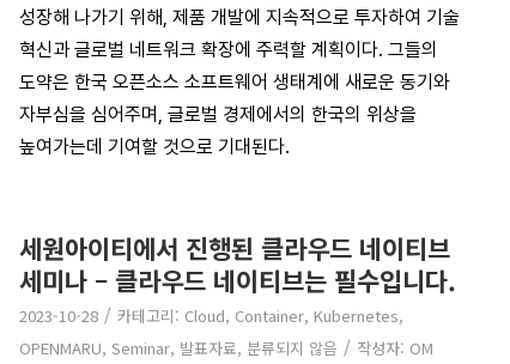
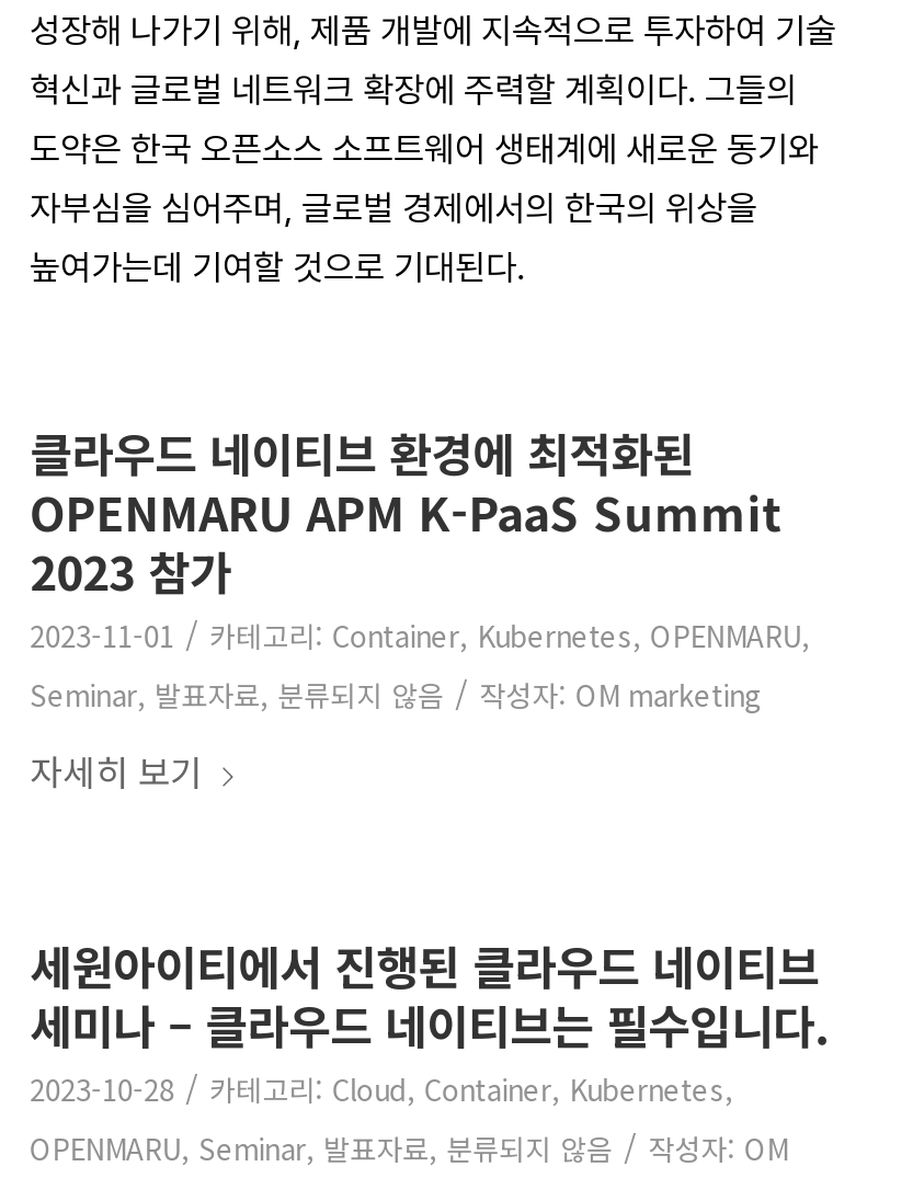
none -> [30,419,810,796] 클라우드 네이티브 환경에 최적화된 | OPENMARU APM K-PaaS Summit | 2023 참가 | 2023-11-01 / 카테고리: Container, Kubernetes, OPENMARU, | Seminar, 발표자료, 분류되지 않음 / 작성자: OM marketing | 자세히 보기

